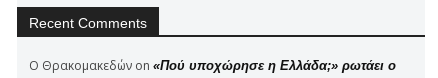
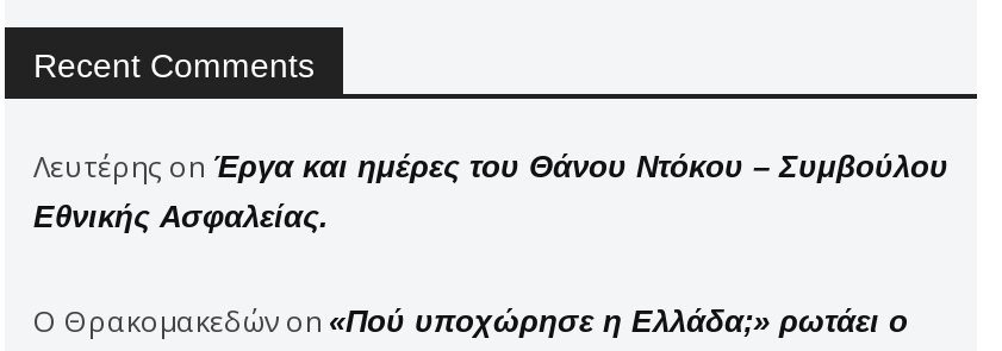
none -> [33,146,948,234] Λευτέρης on Έργα και ημέρες του Θάνου Ντόκου – Συμβούλου | Εθνικής Ασφαλείας.

